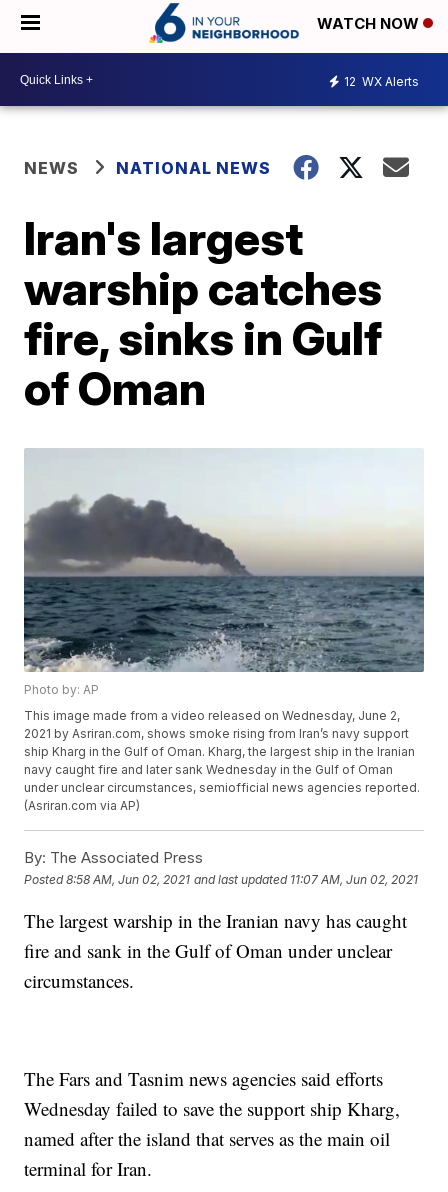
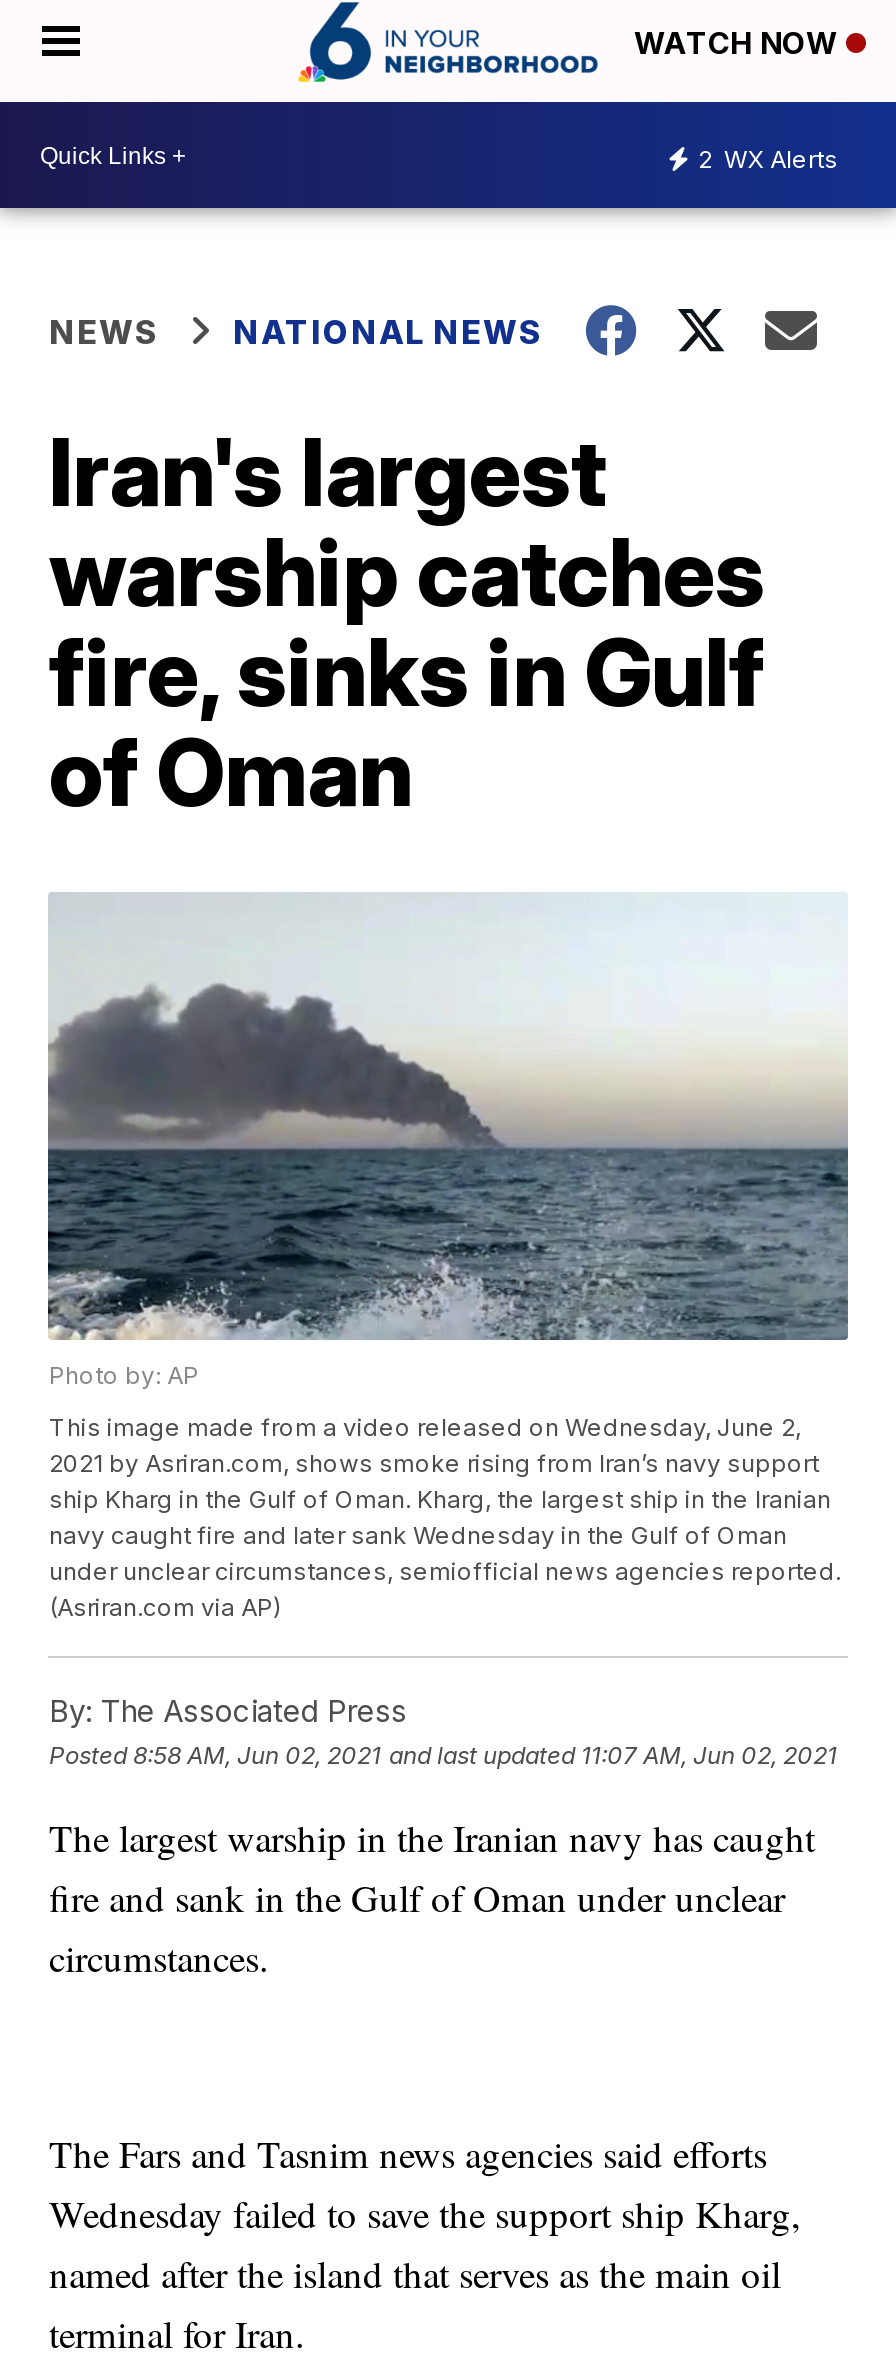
[344,73,419,88] 12 WX Alerts -> [698,143,838,173] 2 WX Alerts

